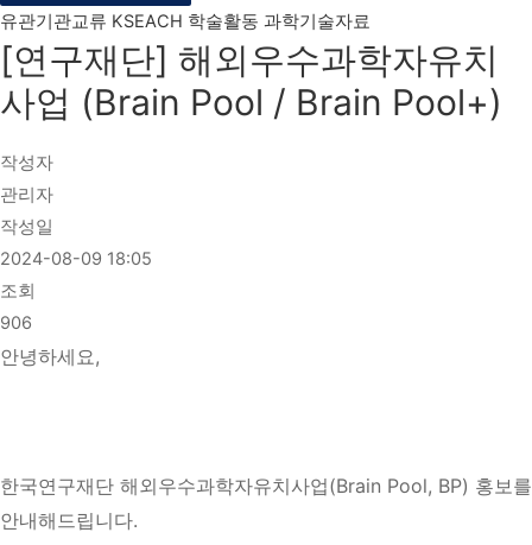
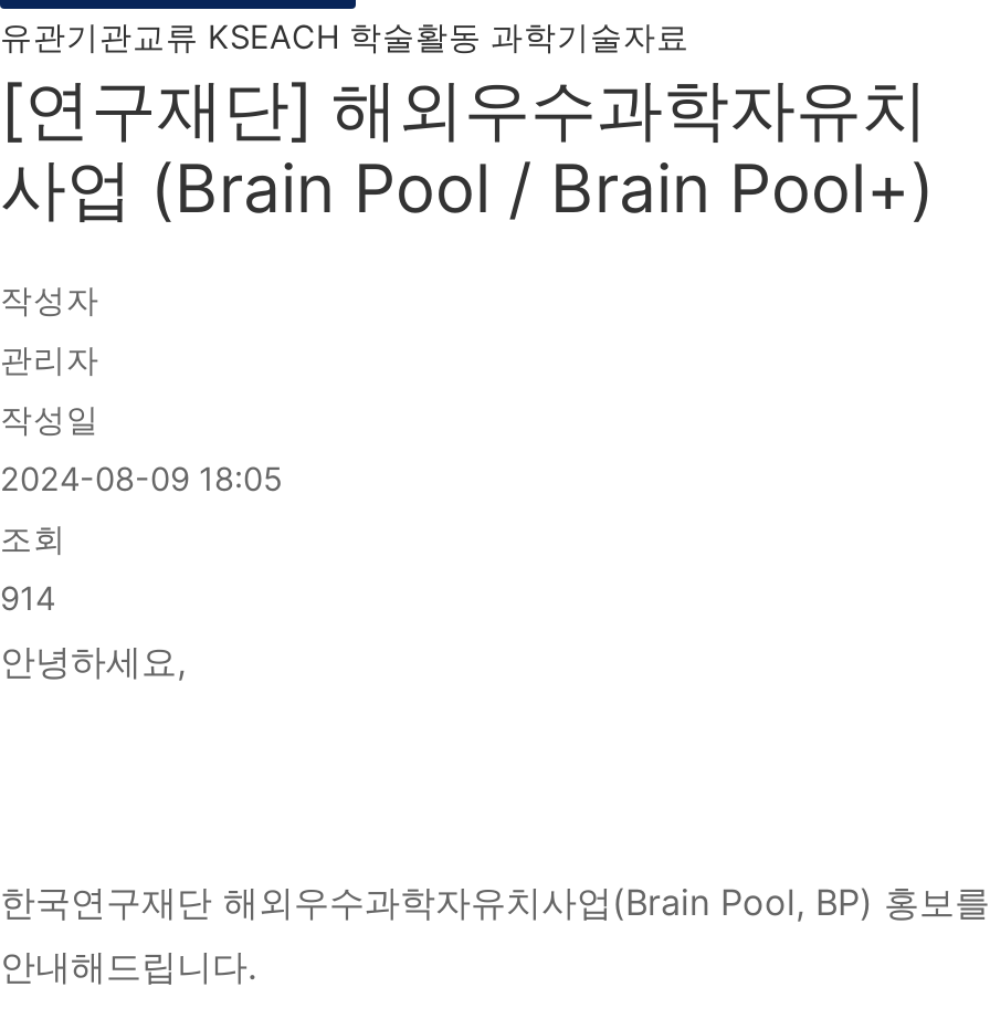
[0,312,32,334] 906 -> [0,579,55,619] 914

